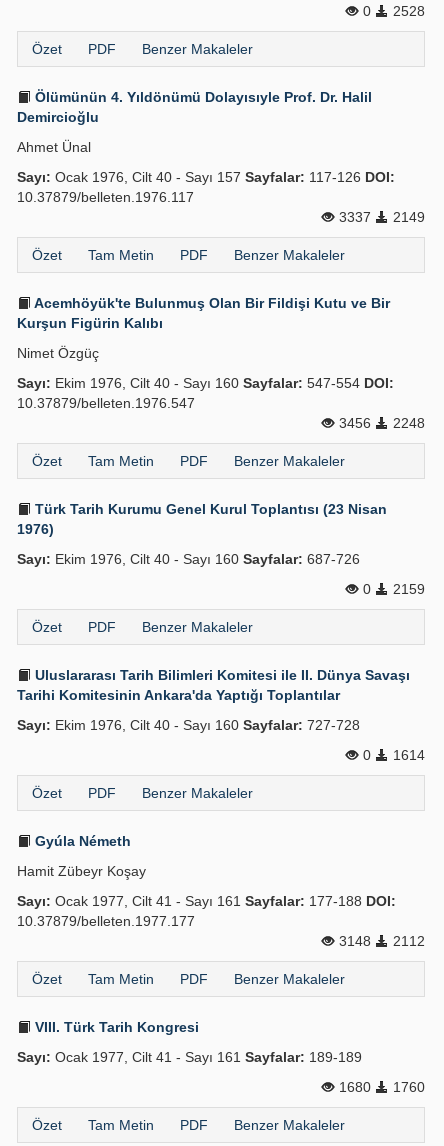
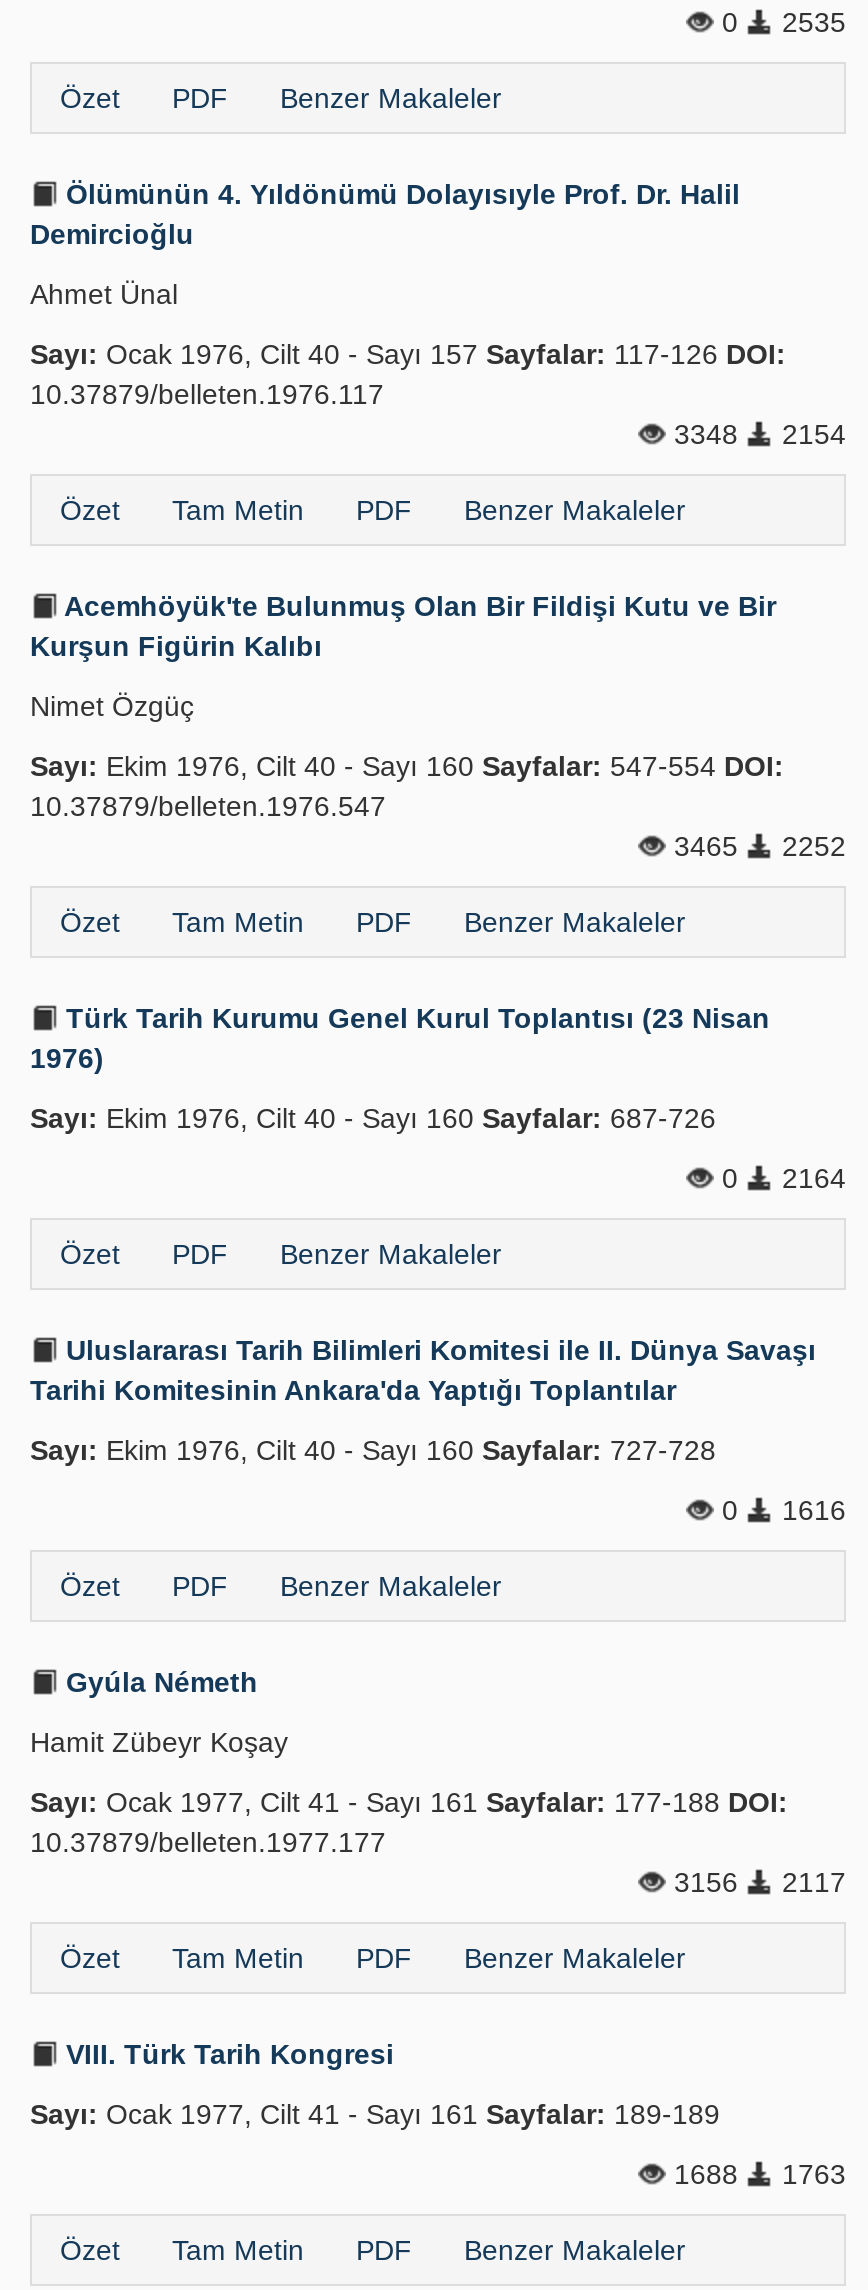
[359,3,425,19] 0 2528 -> [714,6,846,38] 0 2535
[335,209,375,225] 3337 -> [666,418,746,450] 3348
[389,209,425,225] 2149 -> [774,418,846,450] 2154
[335,415,375,431] 3456 -> [666,830,746,862] 3465
[389,415,425,431] 2248 -> [774,830,846,862] 2252
[359,581,425,597] 0 2159 -> [714,1162,846,1194] 0 2164
[359,747,425,763] 0 1614 -> [714,1494,846,1526] 0 1616
[335,933,375,949] 3148 -> [666,1866,746,1898] 3156
[389,933,425,949] 2112 -> [774,1866,846,1898] 2117
[335,1079,375,1095] 1680 -> [666,2158,746,2190] 1688
[389,1079,425,1095] 1760 -> [774,2158,846,2190] 1763

